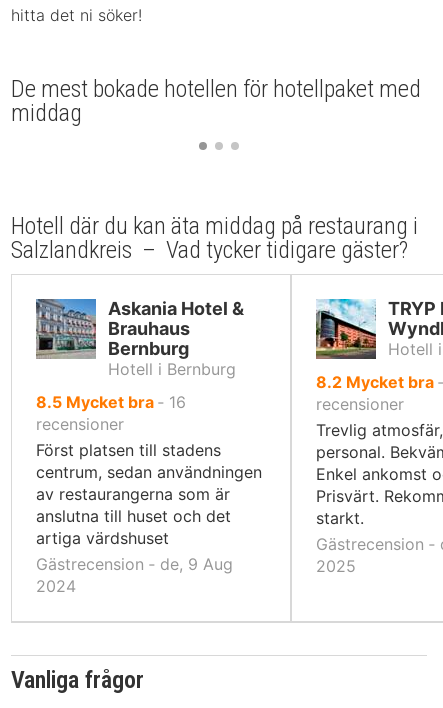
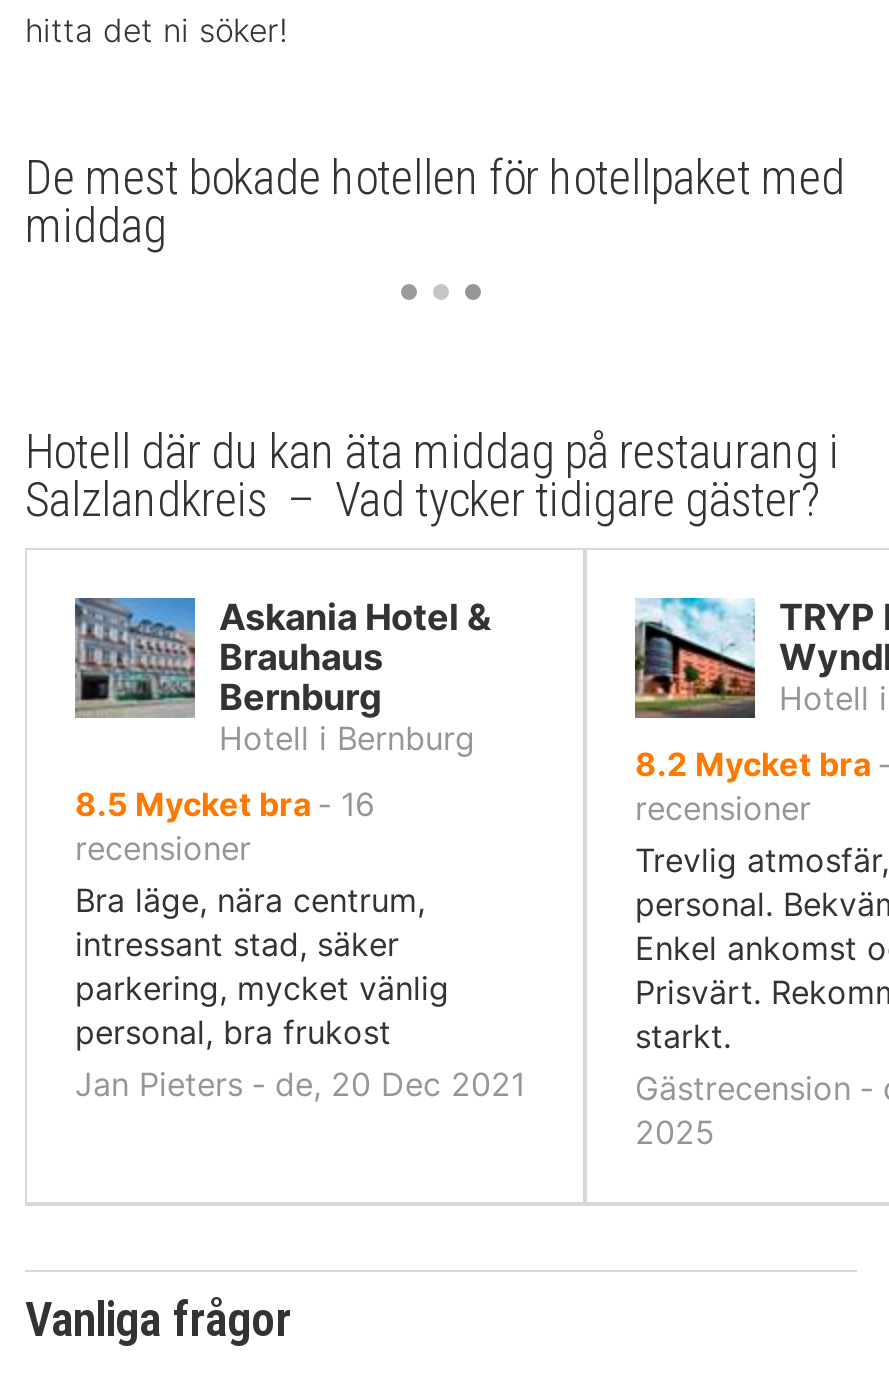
[36,440,262,596] Först platsen till stadens | centrum, sedan användningen | av restaurangerna som är | anslutna till huset och det | artiga värdshuset | Gästrecension ‐ de, 9 Aug | 2024 -> [75,879,525,1103] Bra läge, nära centrum, | intressant stad, säker | parkering, mycket vänlig | personal, bra frukost | Jan Pieters ‐ de, 20 Dec 2021

